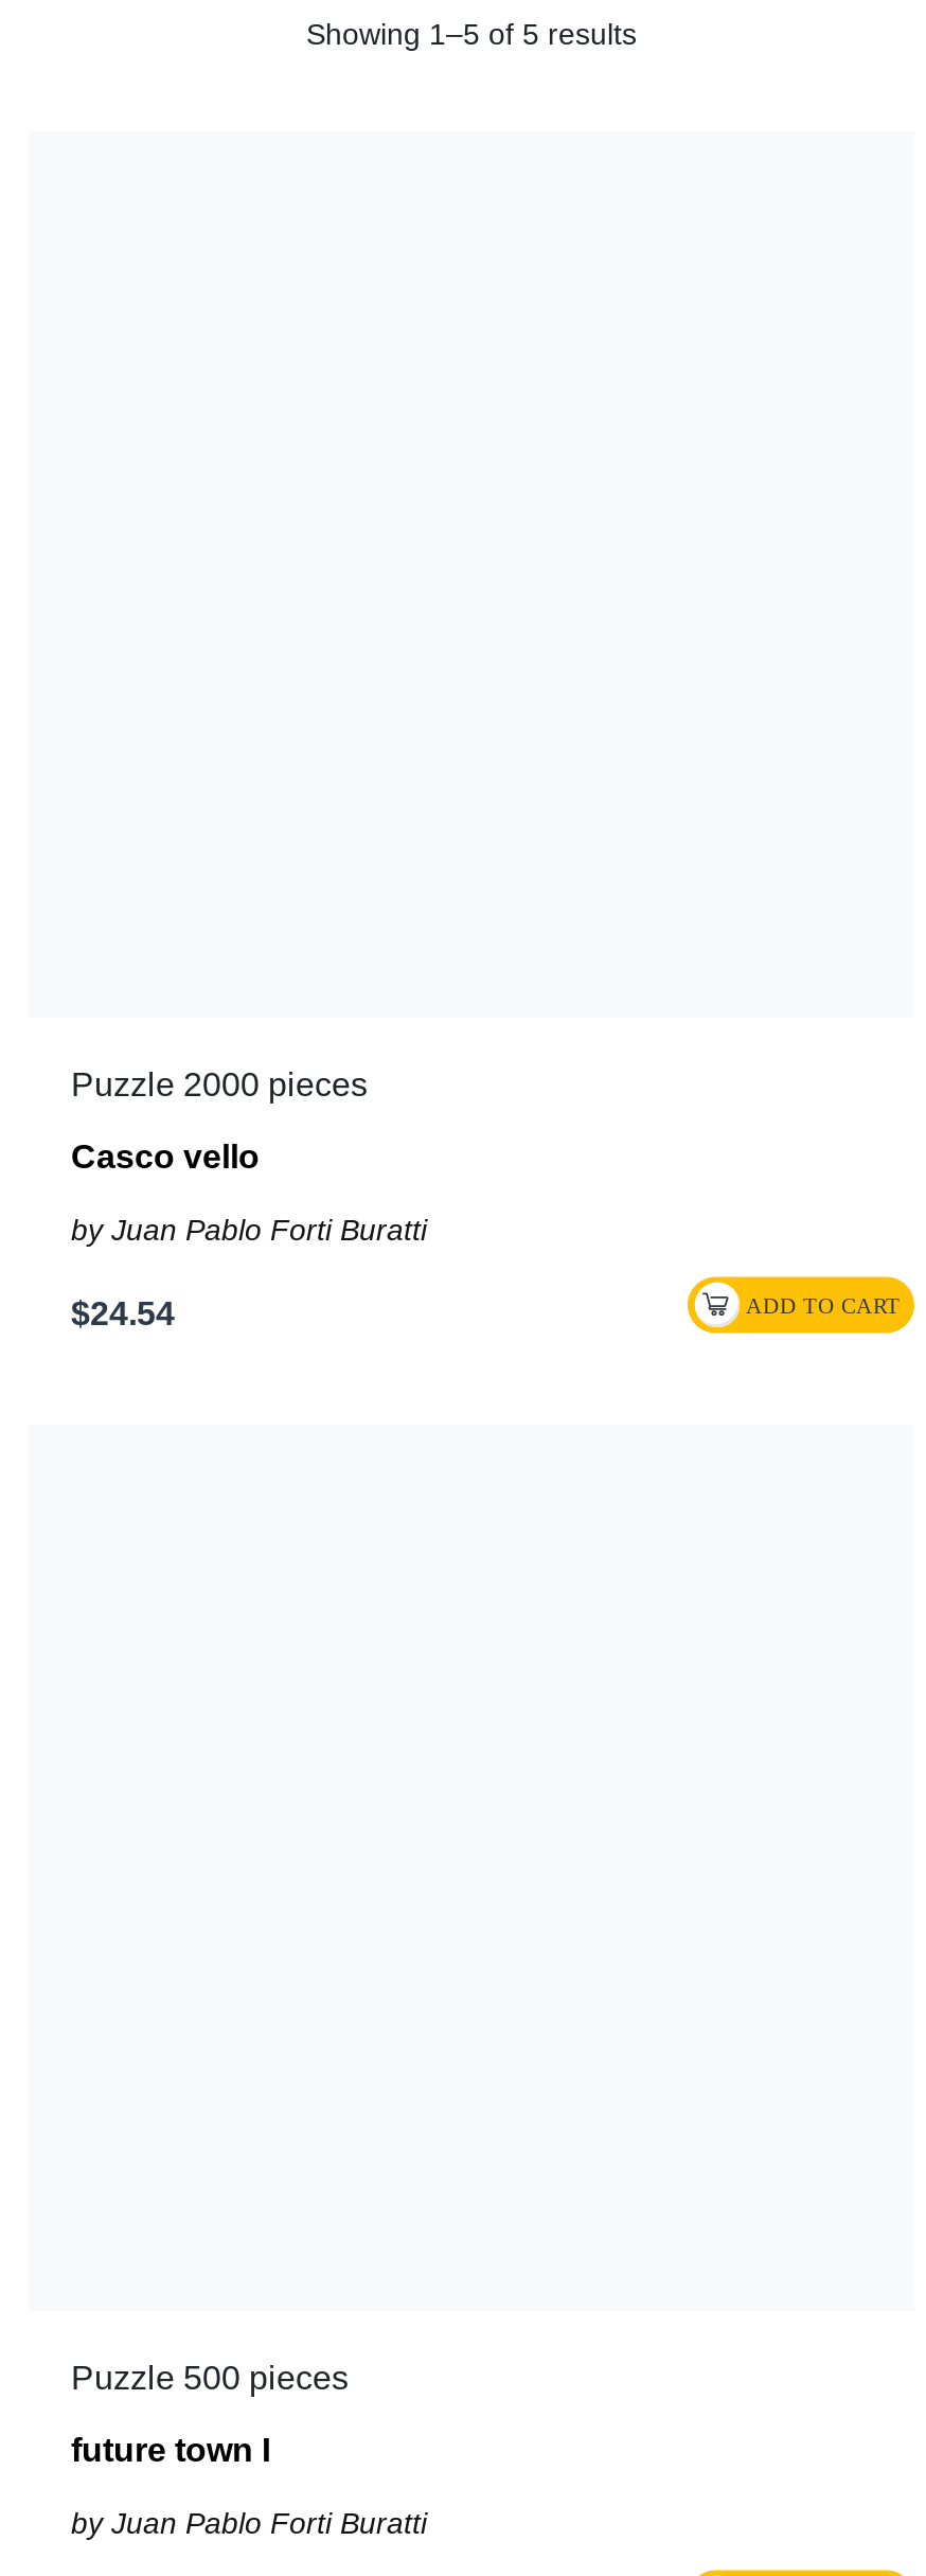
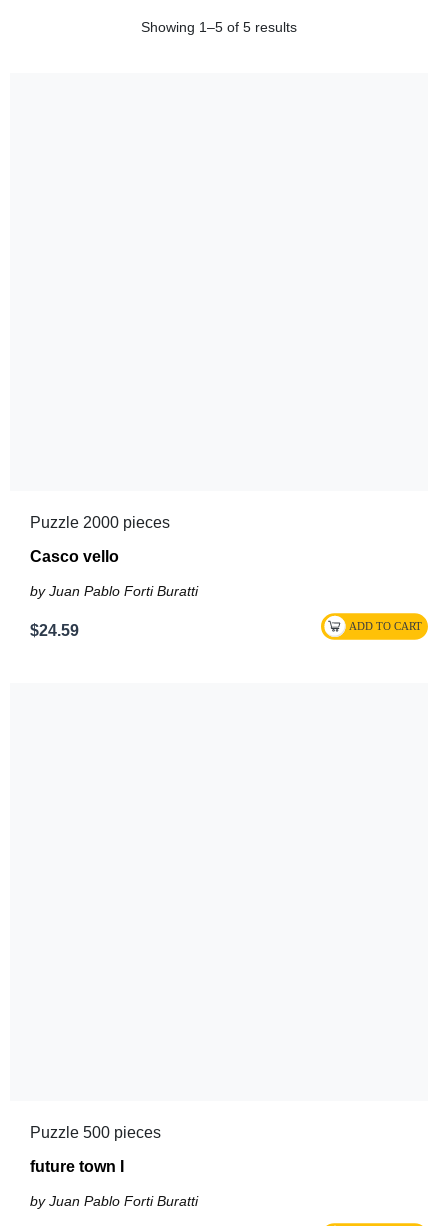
[71,1295,175,1331] $24.54 -> [30,622,79,639] $24.59

